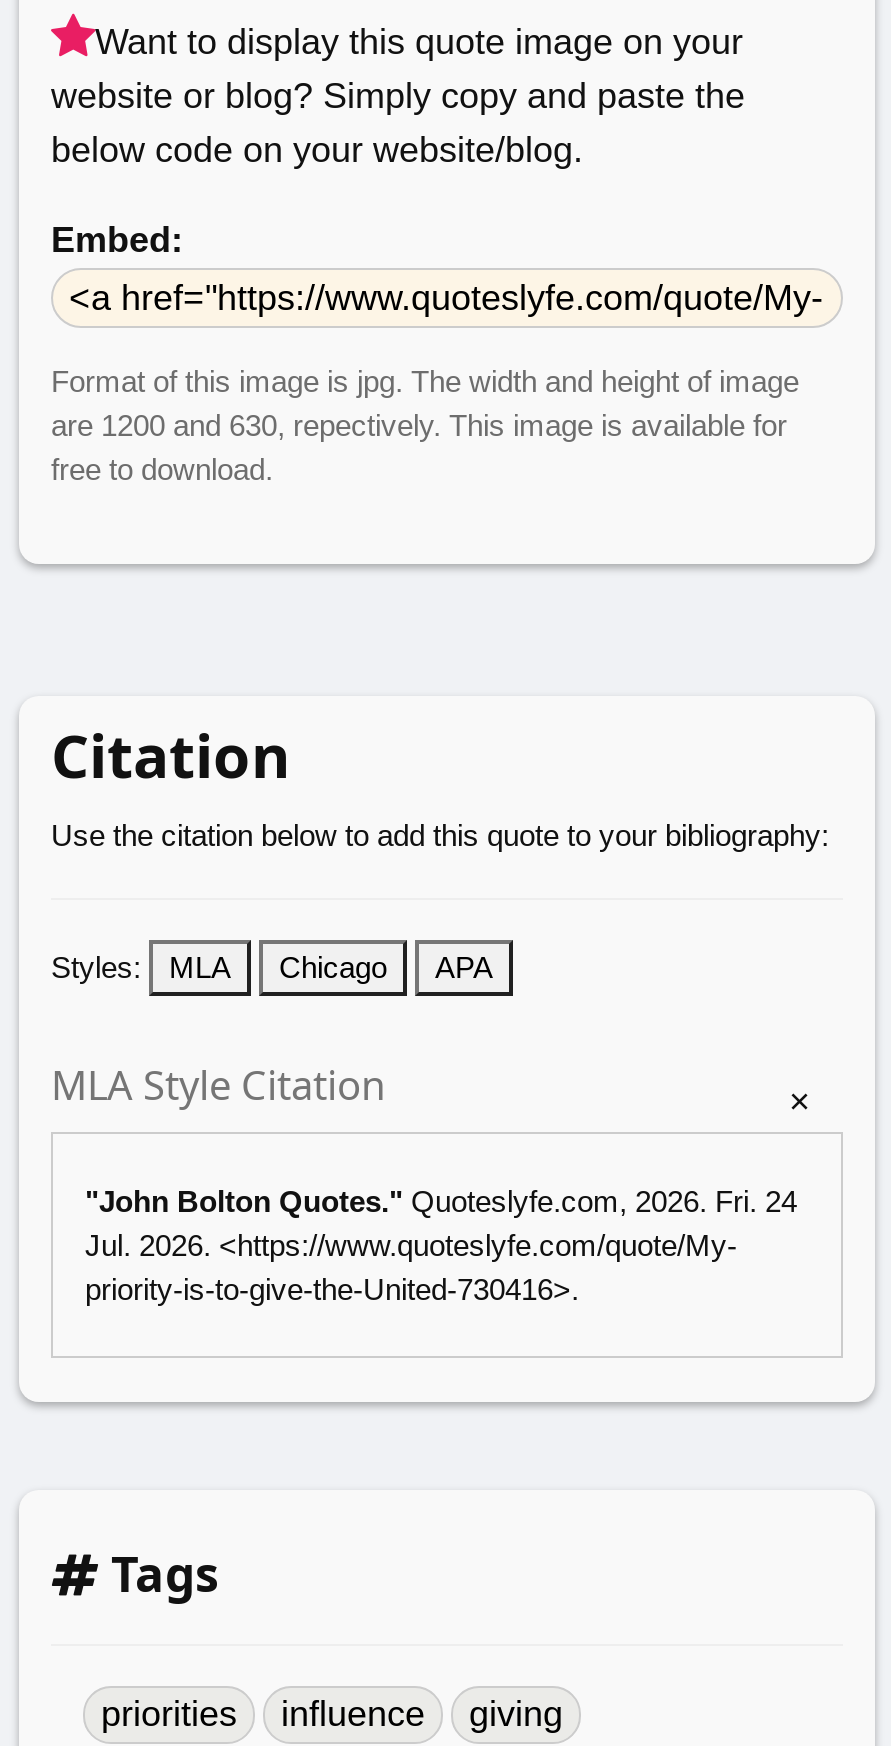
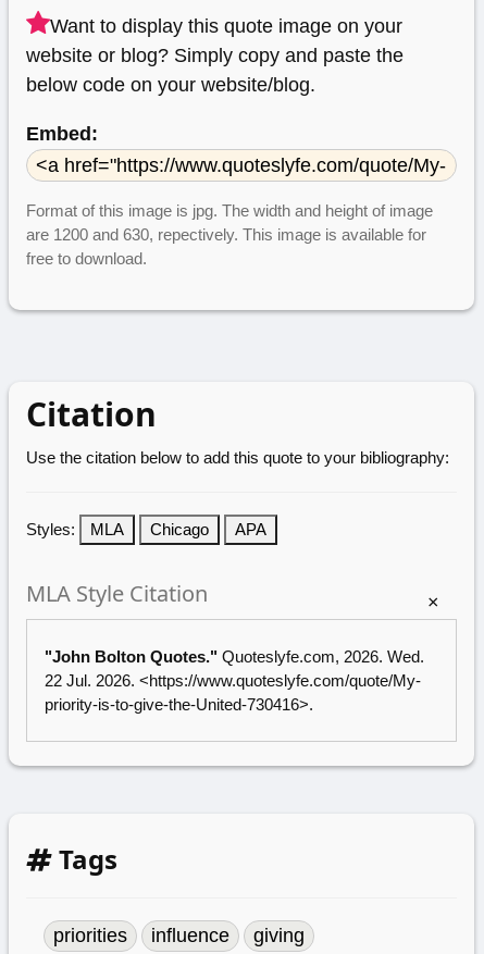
[85,1183,797,1261] "John Bolton Quotes." Quoteslyfe.com, 2026. Fri. 24 | Jul. 2026. <https://www.quoteslyfe.com/quote/My- -> [45,647,424,689] "John Bolton Quotes." Quoteslyfe.com, 2026. Wed. | 22 Jul. 2026. <https://www.quoteslyfe.com/quote/My-

